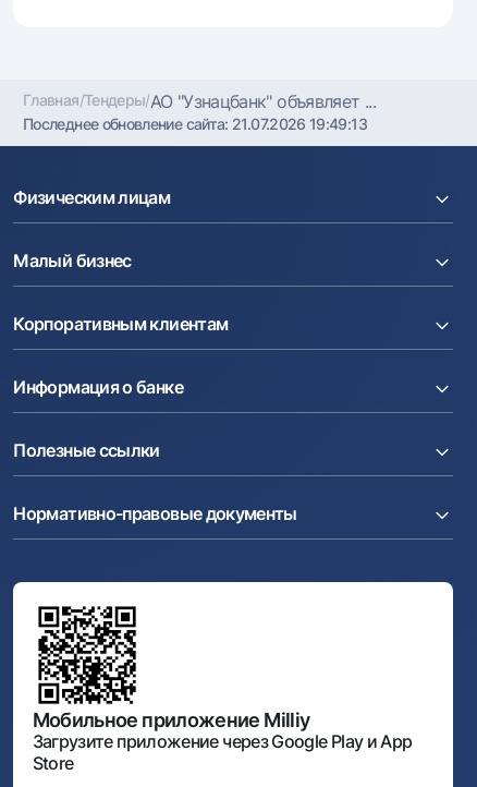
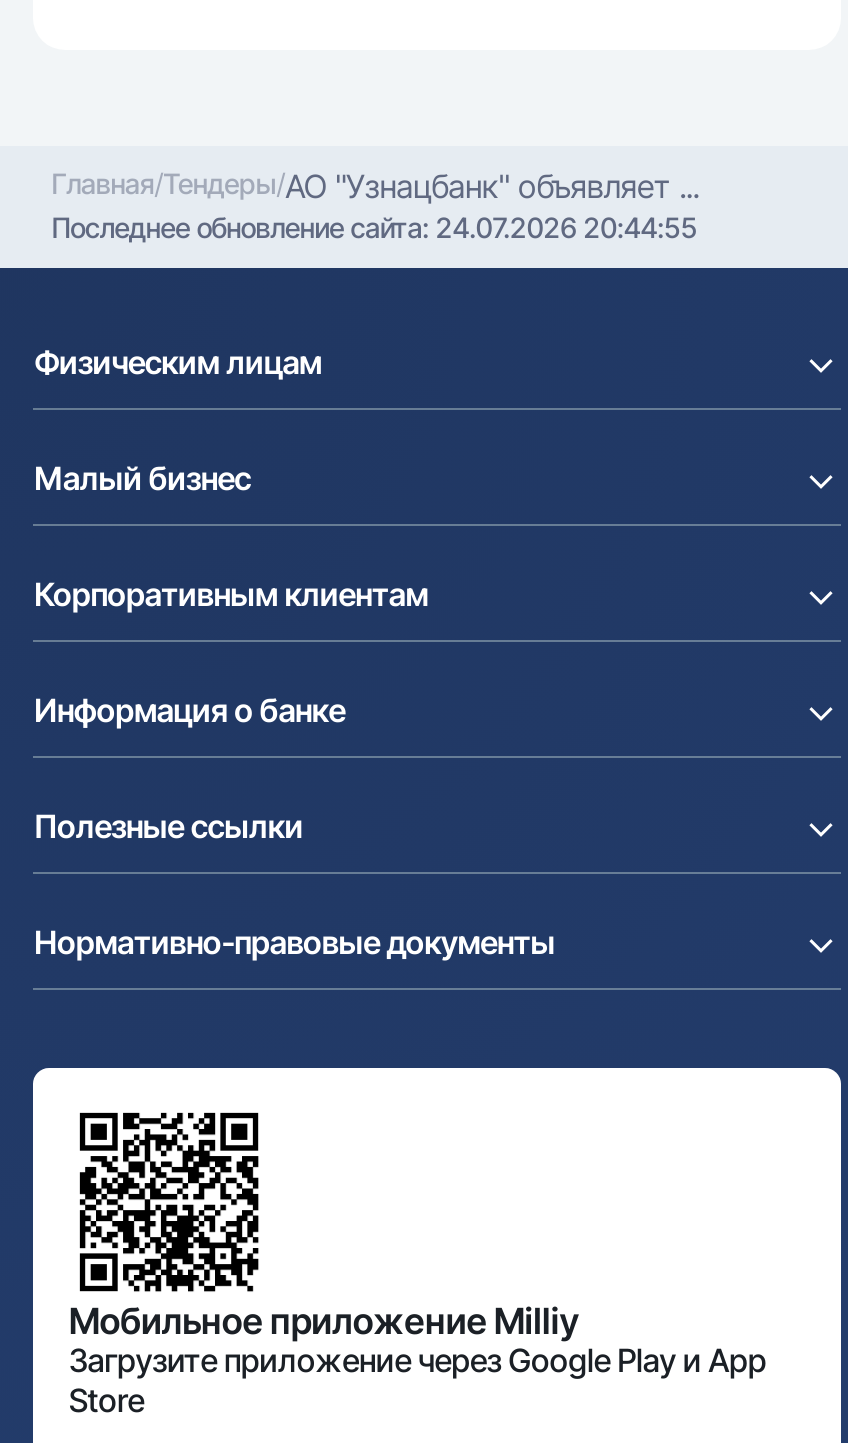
[23,114,367,133] Последнее обновление сайта: 21.07.2026 19:49:13 -> [51,210,697,244] Последнее обновление сайта: 24.07.2026 20:44:55

